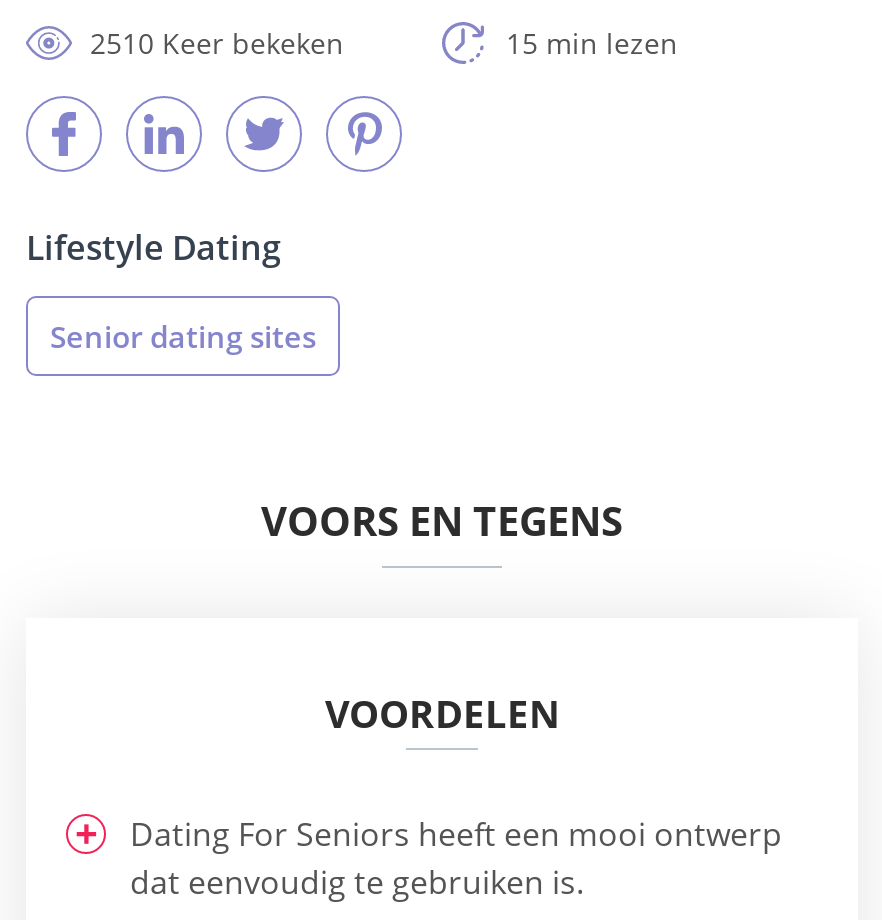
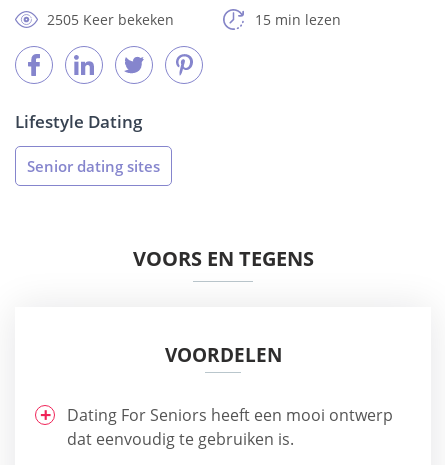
[90,24,344,62] 2510 Keer bekeken -> [47,10,174,29] 2505 Keer bekeken

